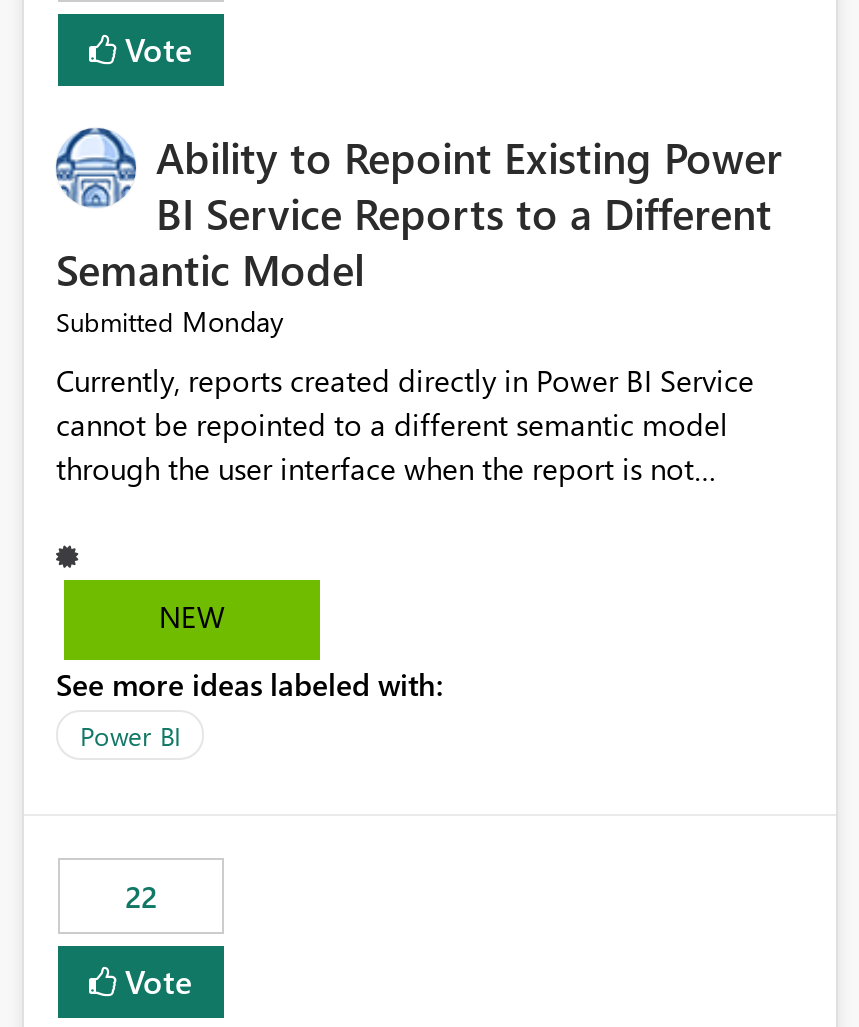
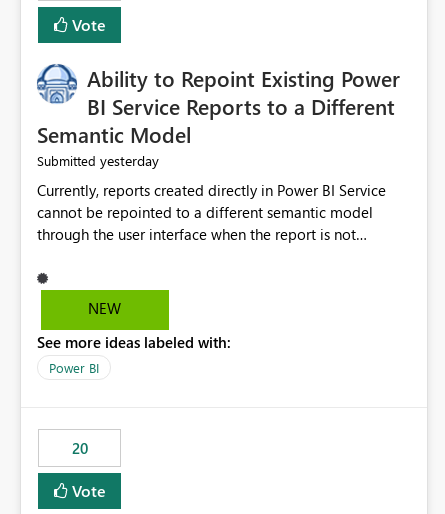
[56,303,284,341] Submitted Monday -> [37,151,159,170] Submitted yesterday
[125,877,157,917] 22 -> [71,438,87,458] 20

